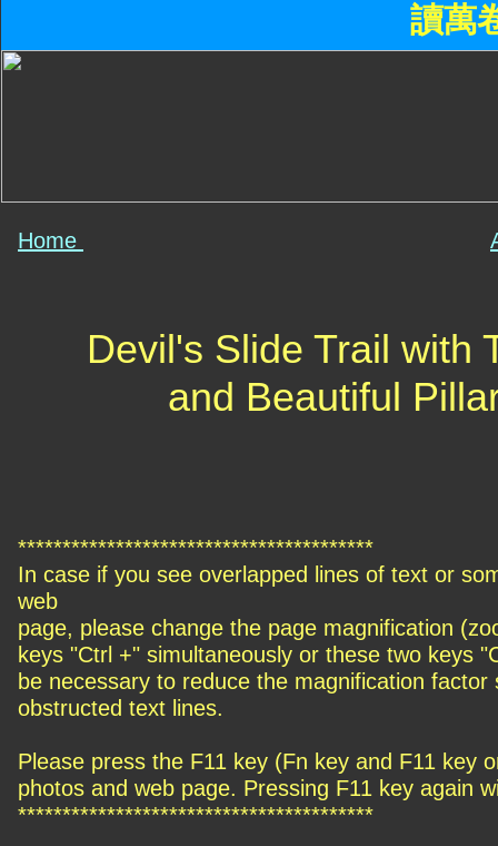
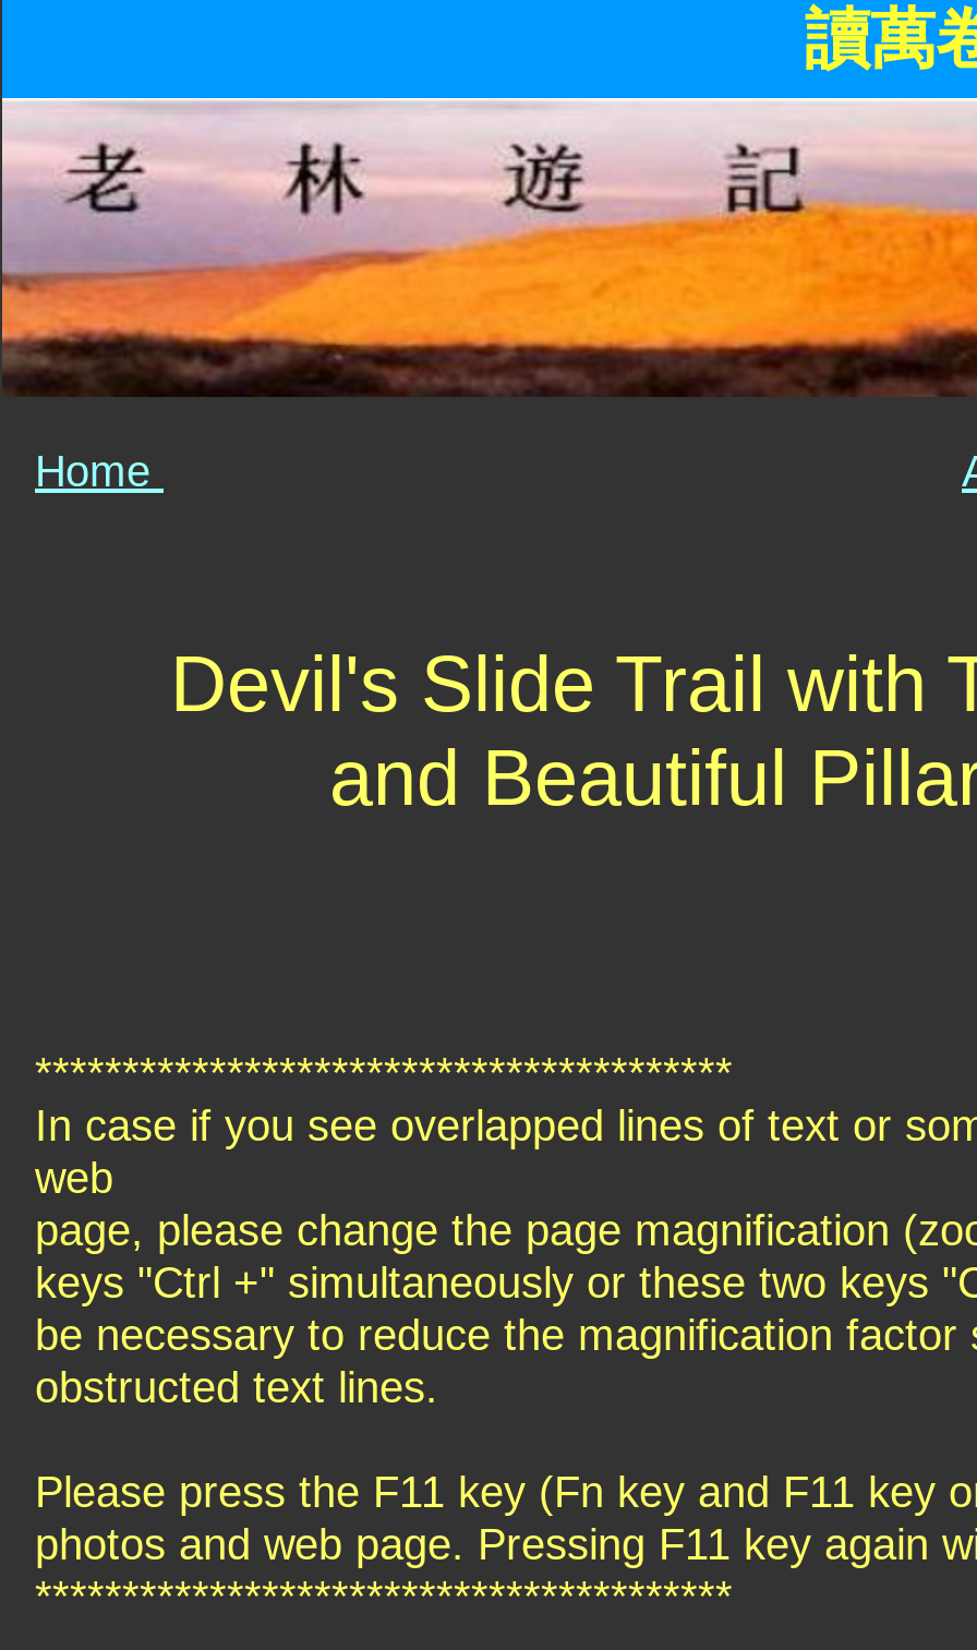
none -> [7,98,970,397] [image]

